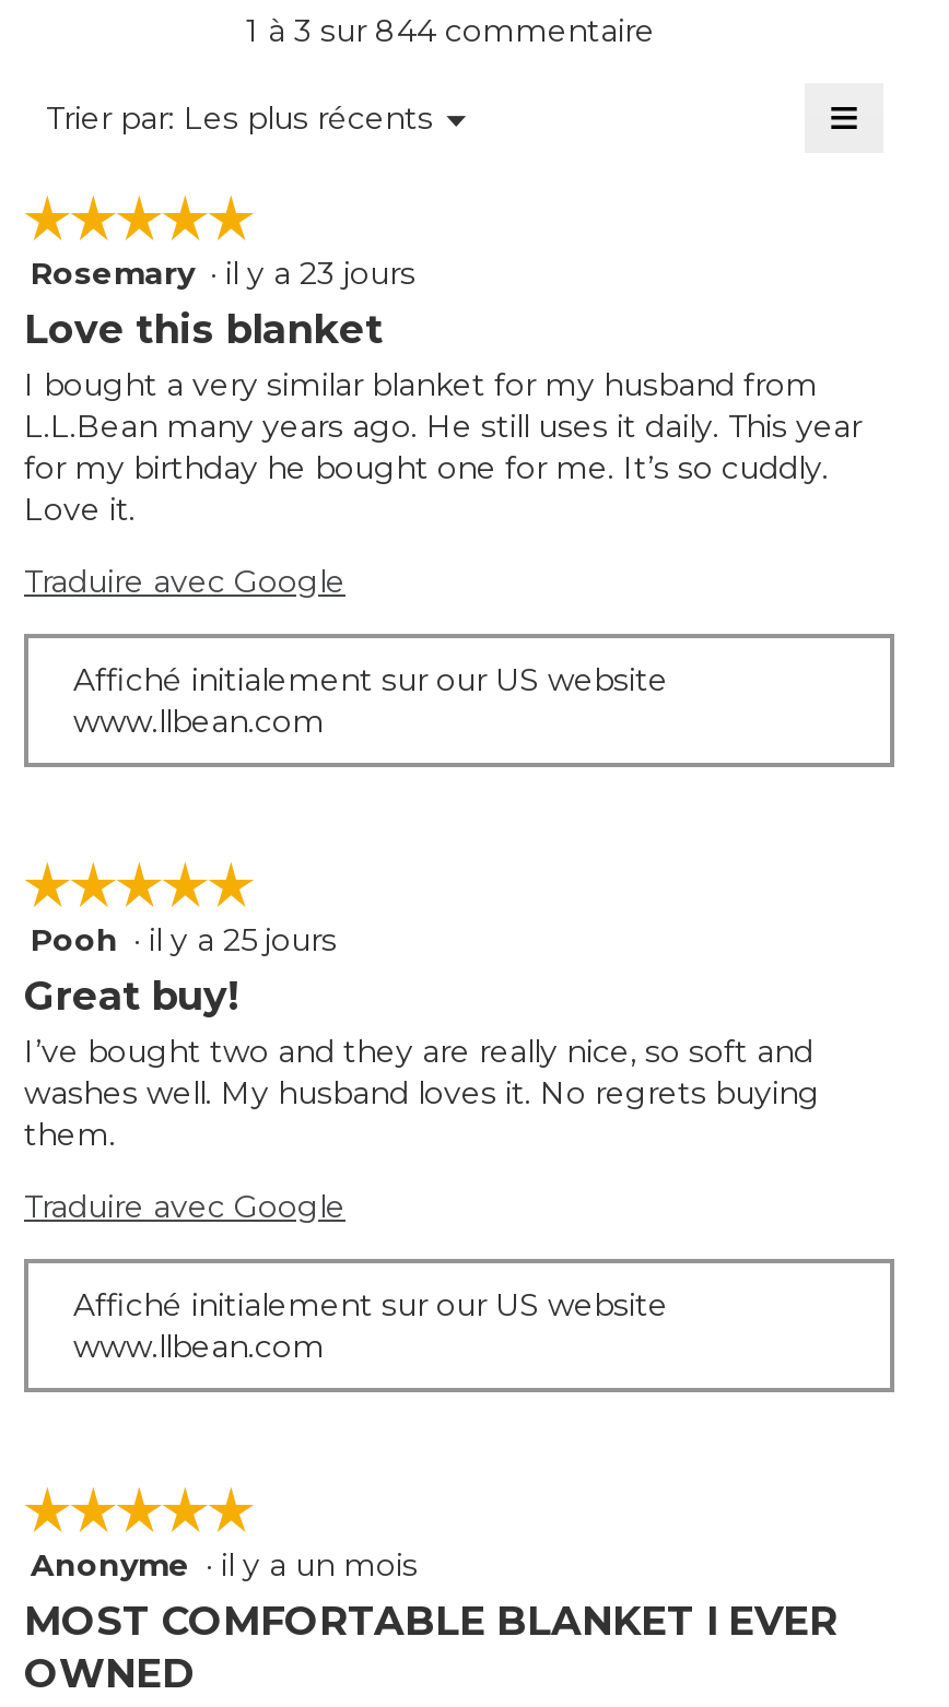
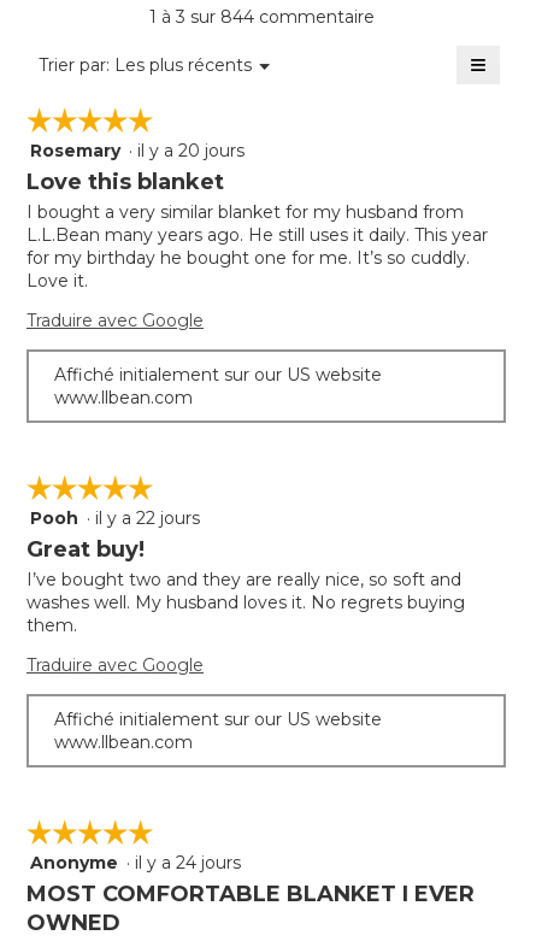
[31,253,433,292] Rosemary · il y a 23 jours -> [30,139,254,161] Rosemary · il y a 20 jours
[31,920,354,959] Pooh · il y a 25 jours -> [30,507,210,529] Pooh · il y a 22 jours
[31,1545,435,1584] Anonyme · il y a un mois -> [30,851,251,873] Anonyme · il y a 24 jours

